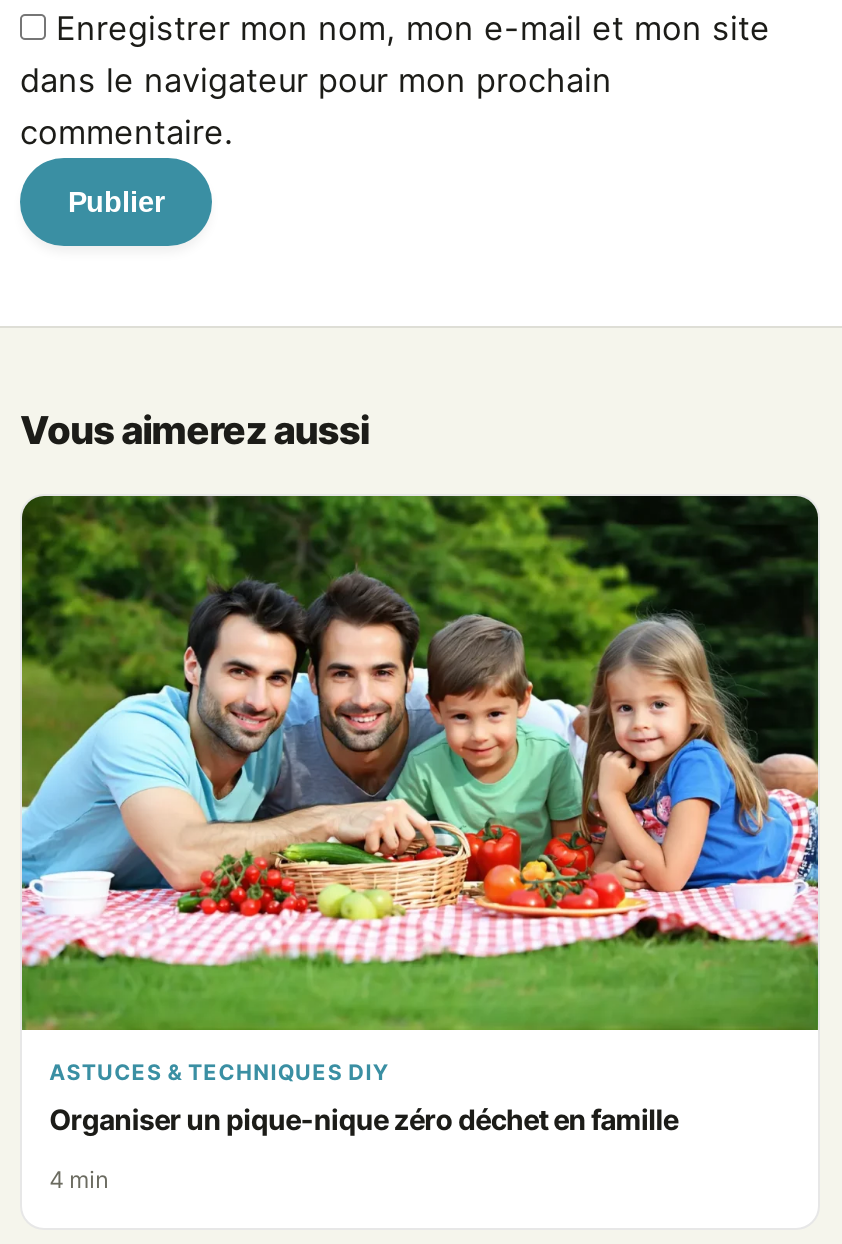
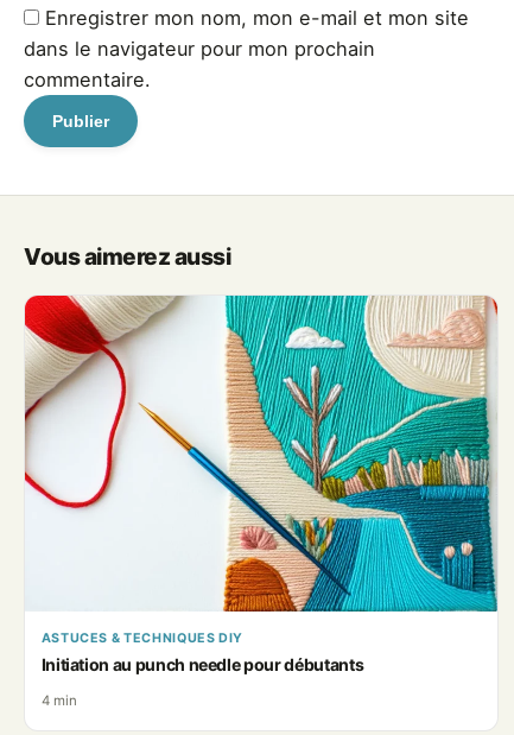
[20,494,820,1136] [image] | Organiser un pique-nique zéro déchet en famille -> [24,294,499,675] [image] | Initiation au punch needle pour débutants

